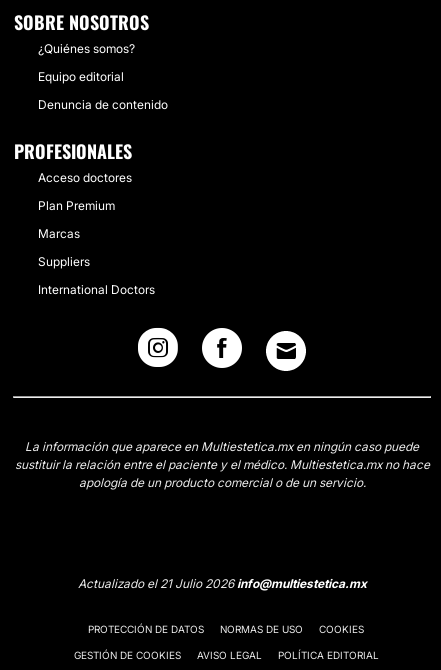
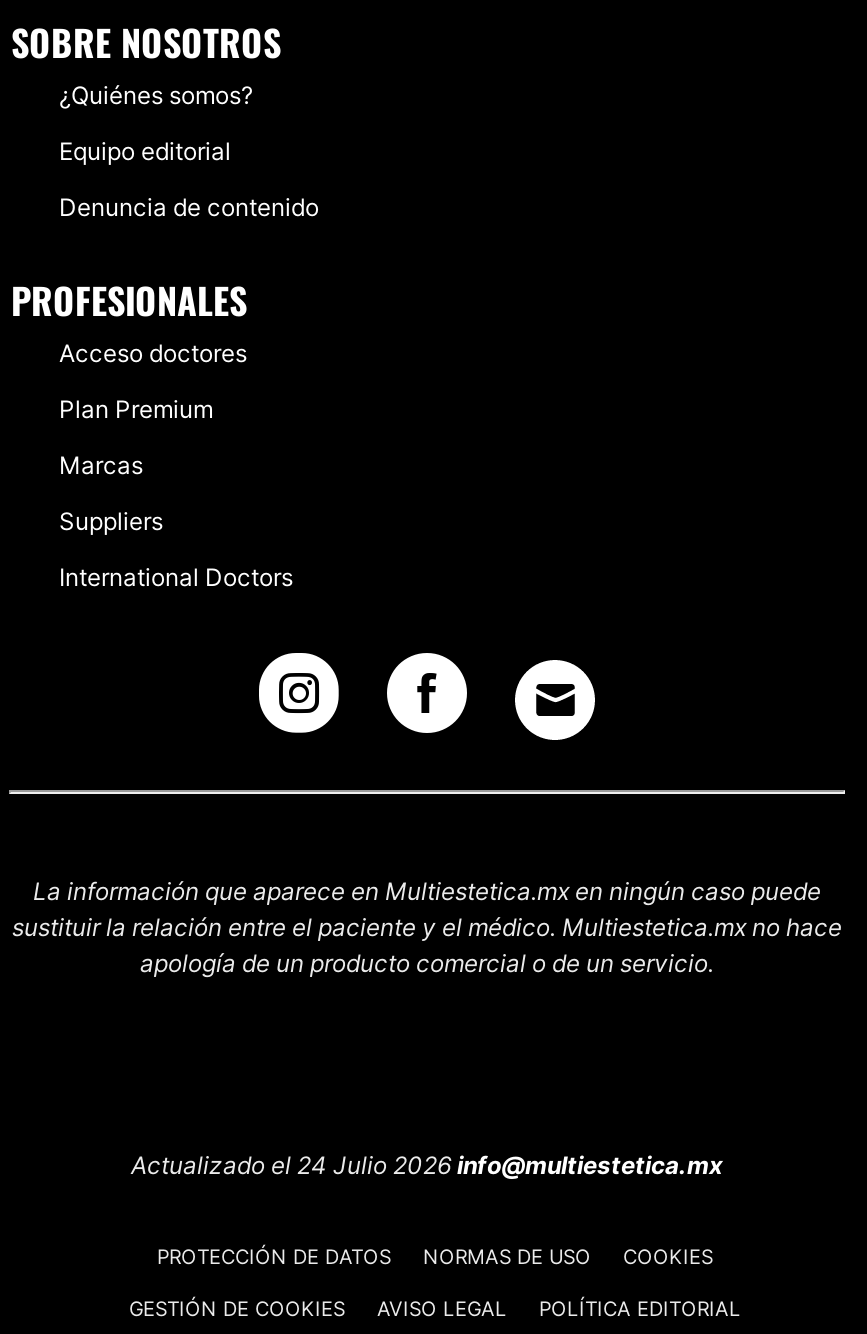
[77,576,366,591] Actualizado el 21 Julio 2026 info@multiestetica.mx -> [131,1150,723,1180] Actualizado el 24 Julio 2026 info@multiestetica.mx

